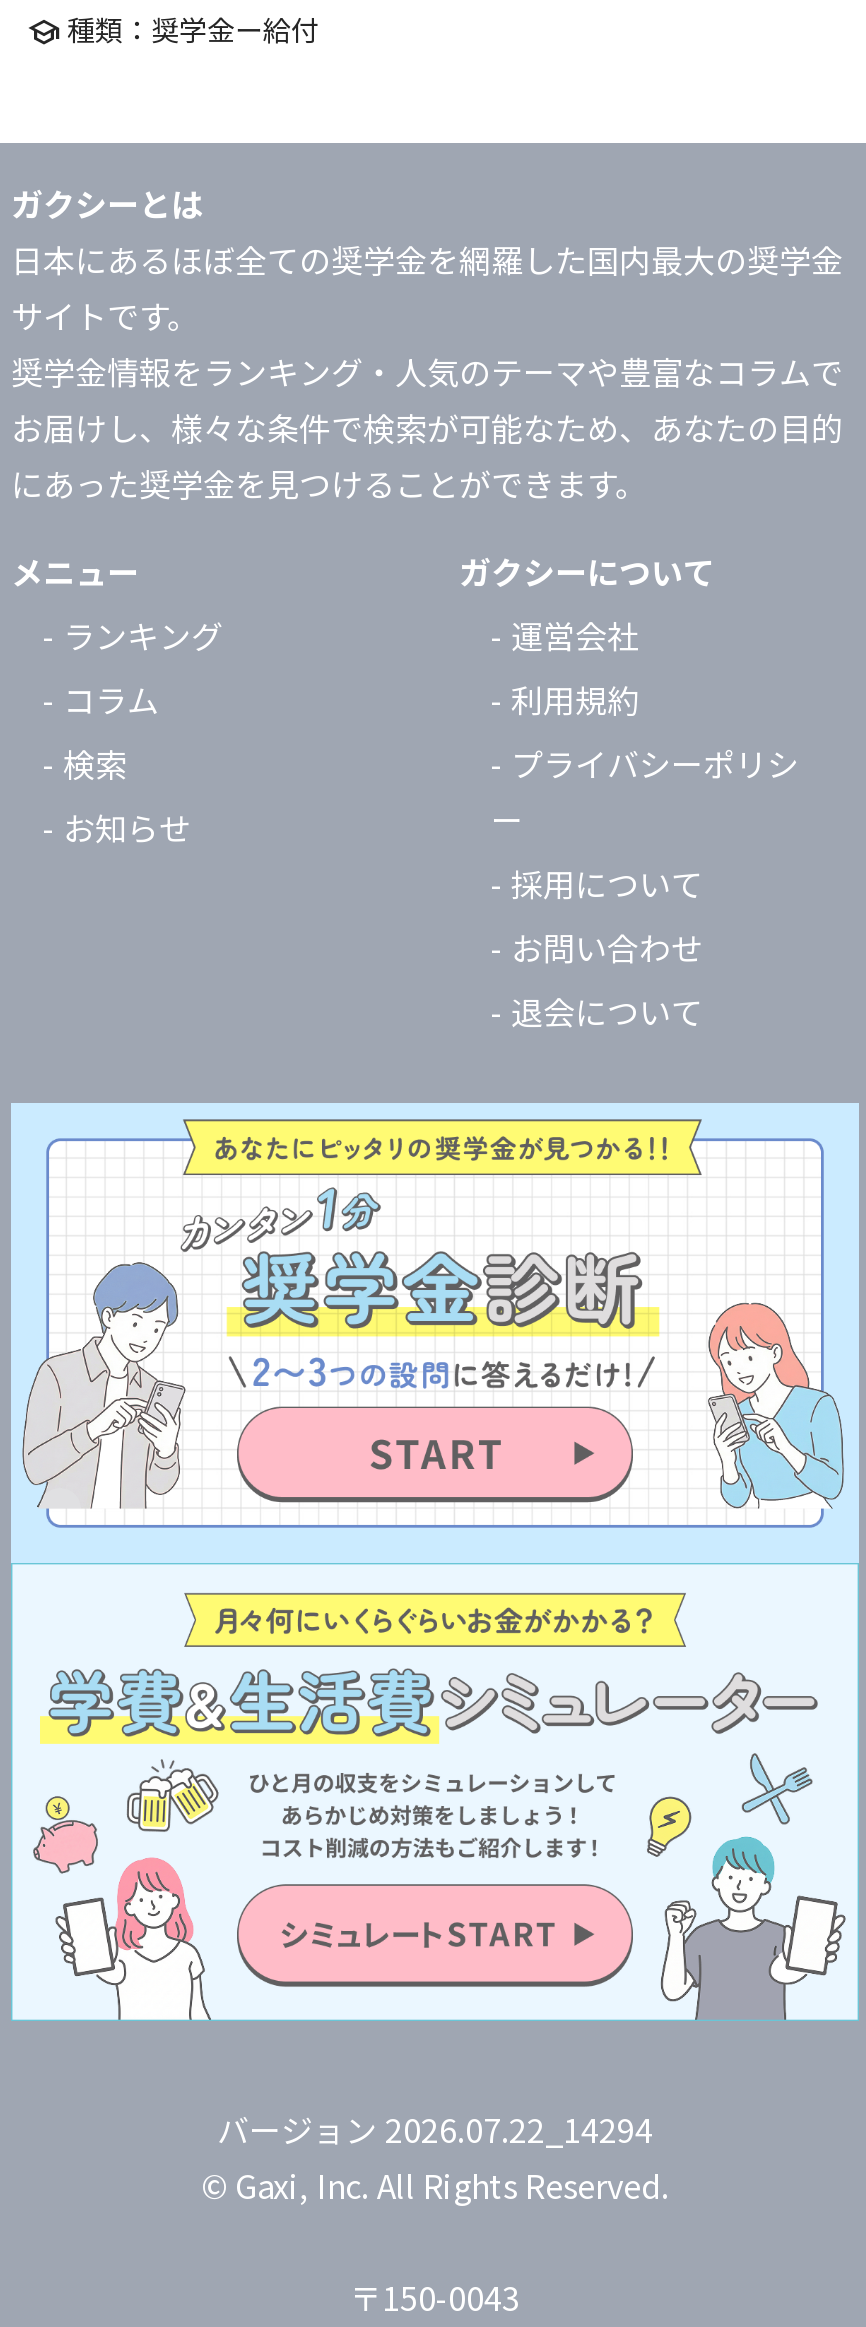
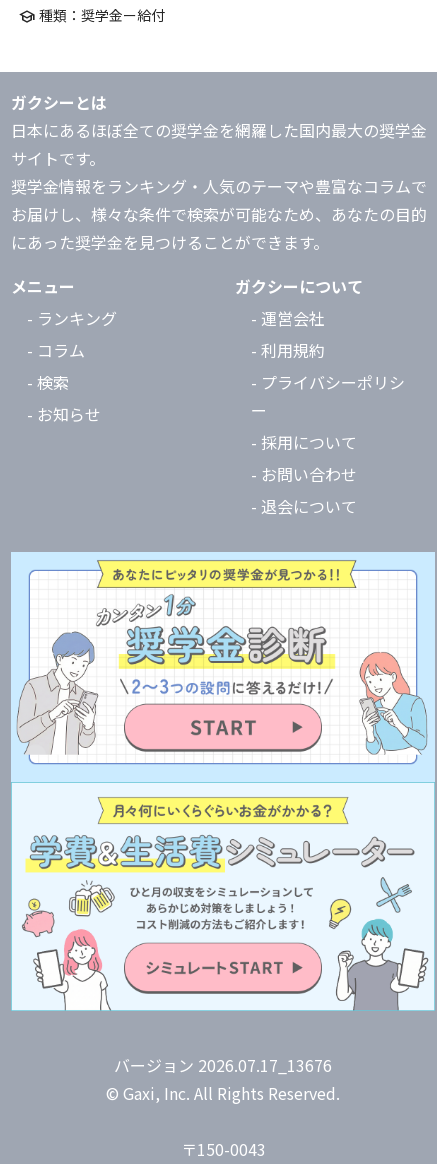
[217,2105,653,2153] バージョン 2026.07.22_14294 -> [114,1053,332,1077] バージョン 2026.07.17_13676

